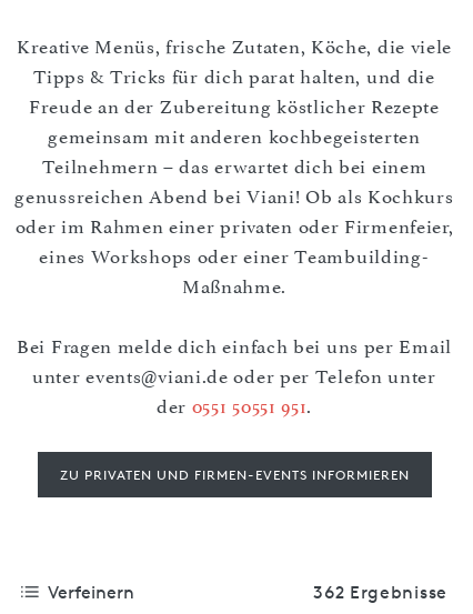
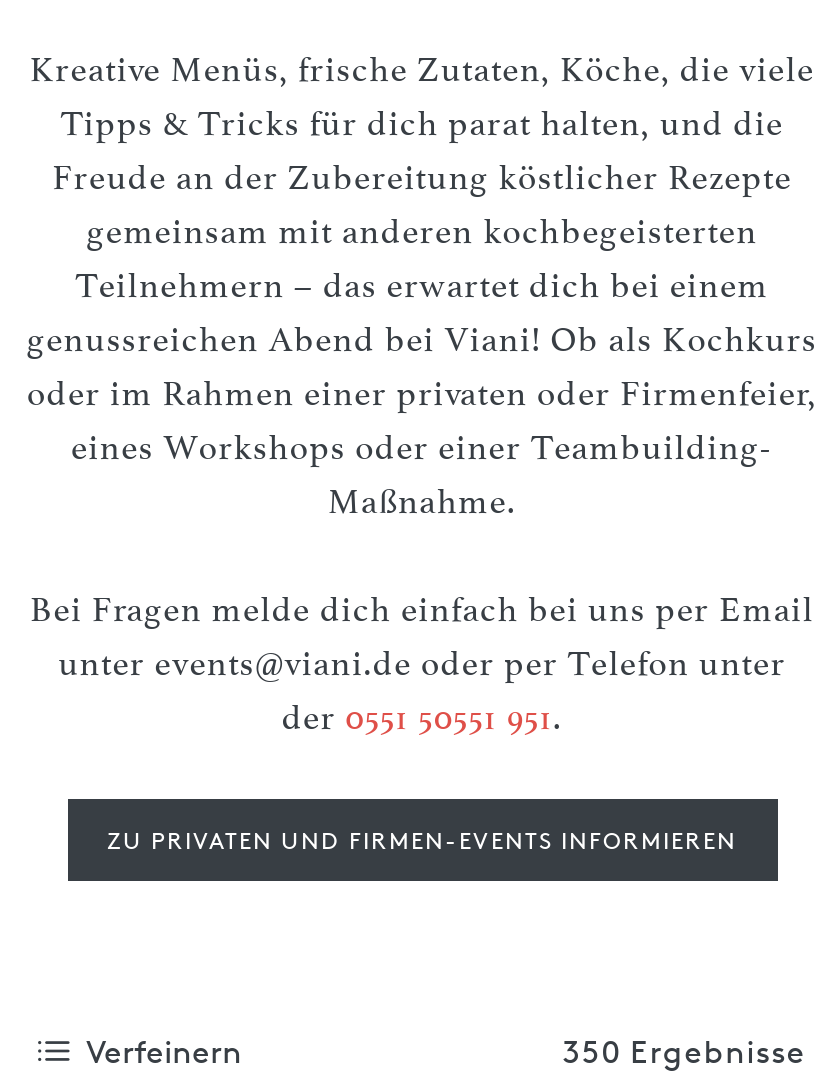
[313,582,447,603] 362 Ergebnisse -> [562,1033,806,1071] 350 Ergebnisse

